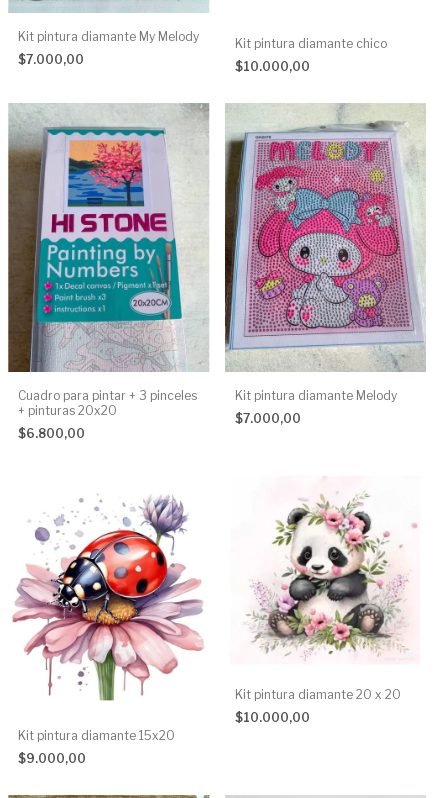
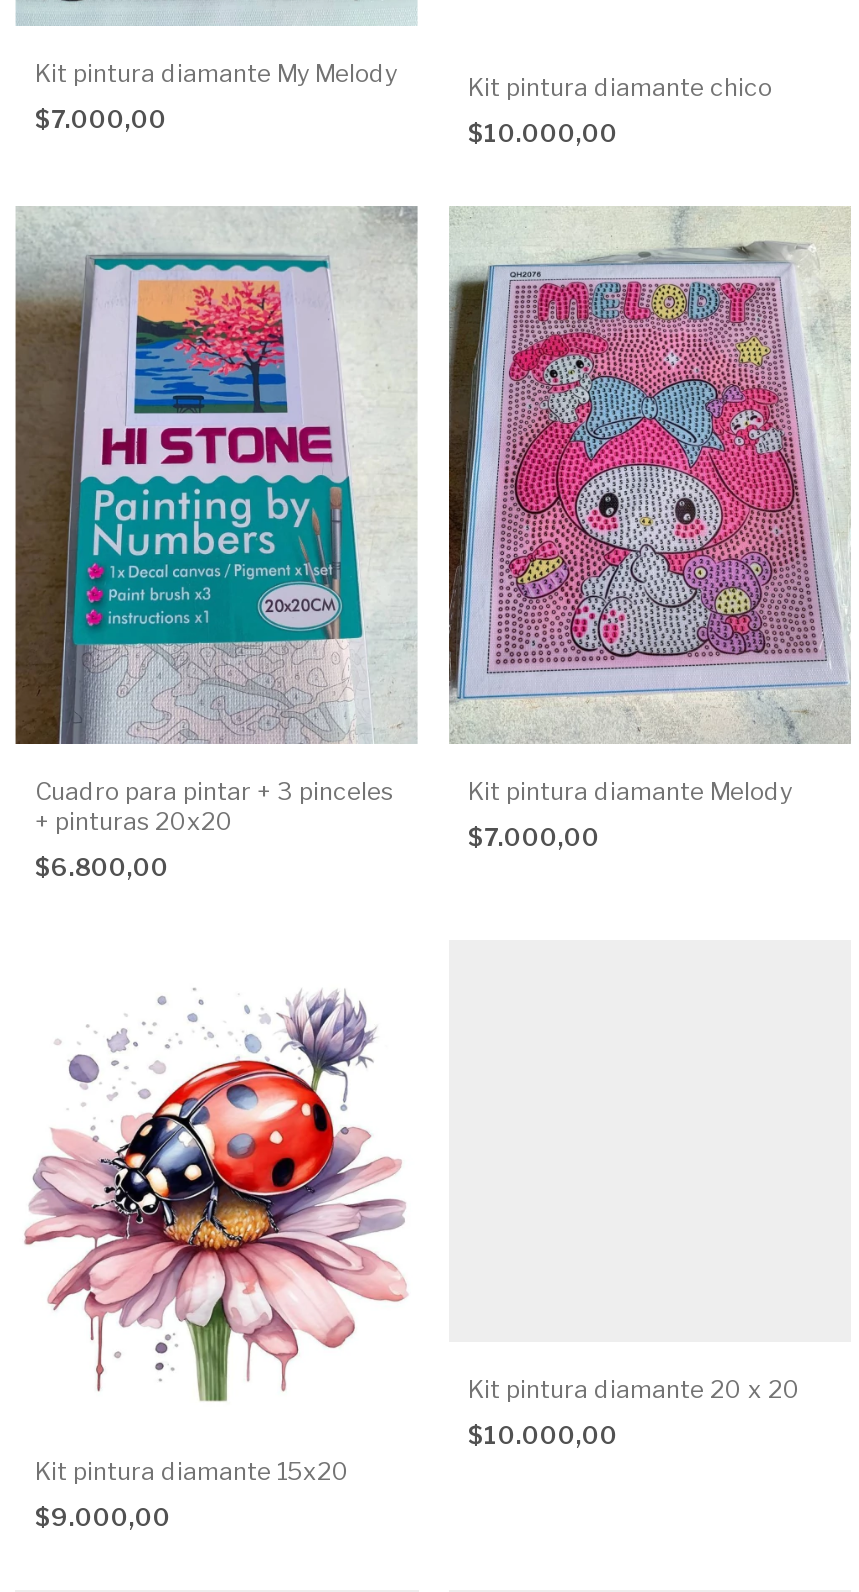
[247,494,417,655] [image] -> none

